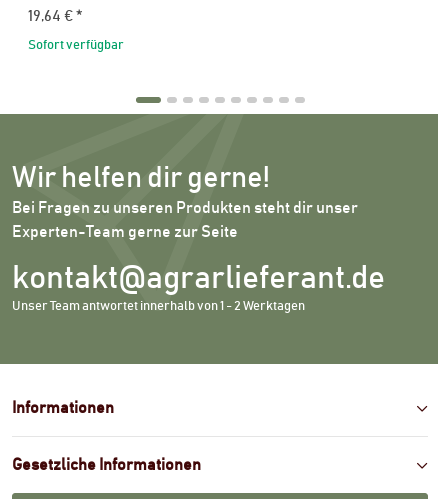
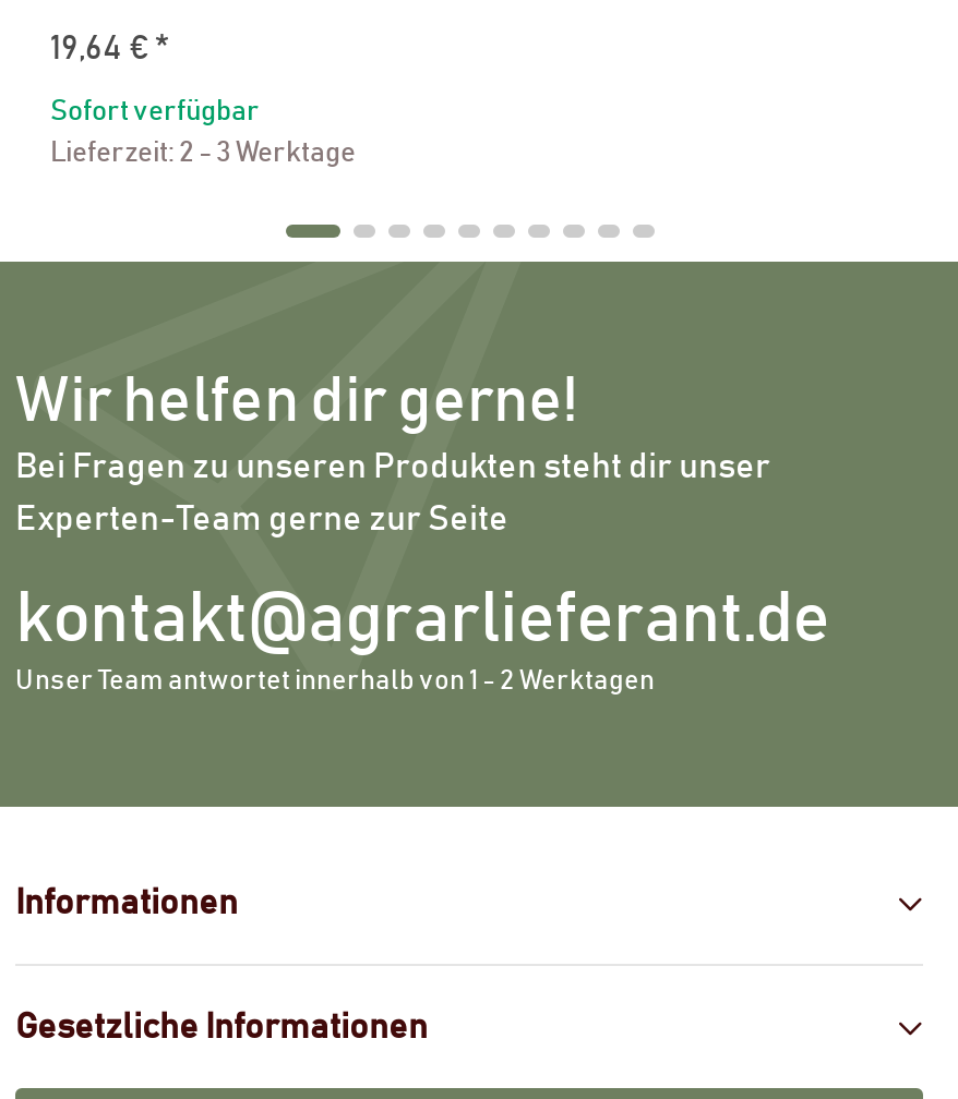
none -> [50,139,356,167] Lieferzeit: 2 - 3 Werktage

